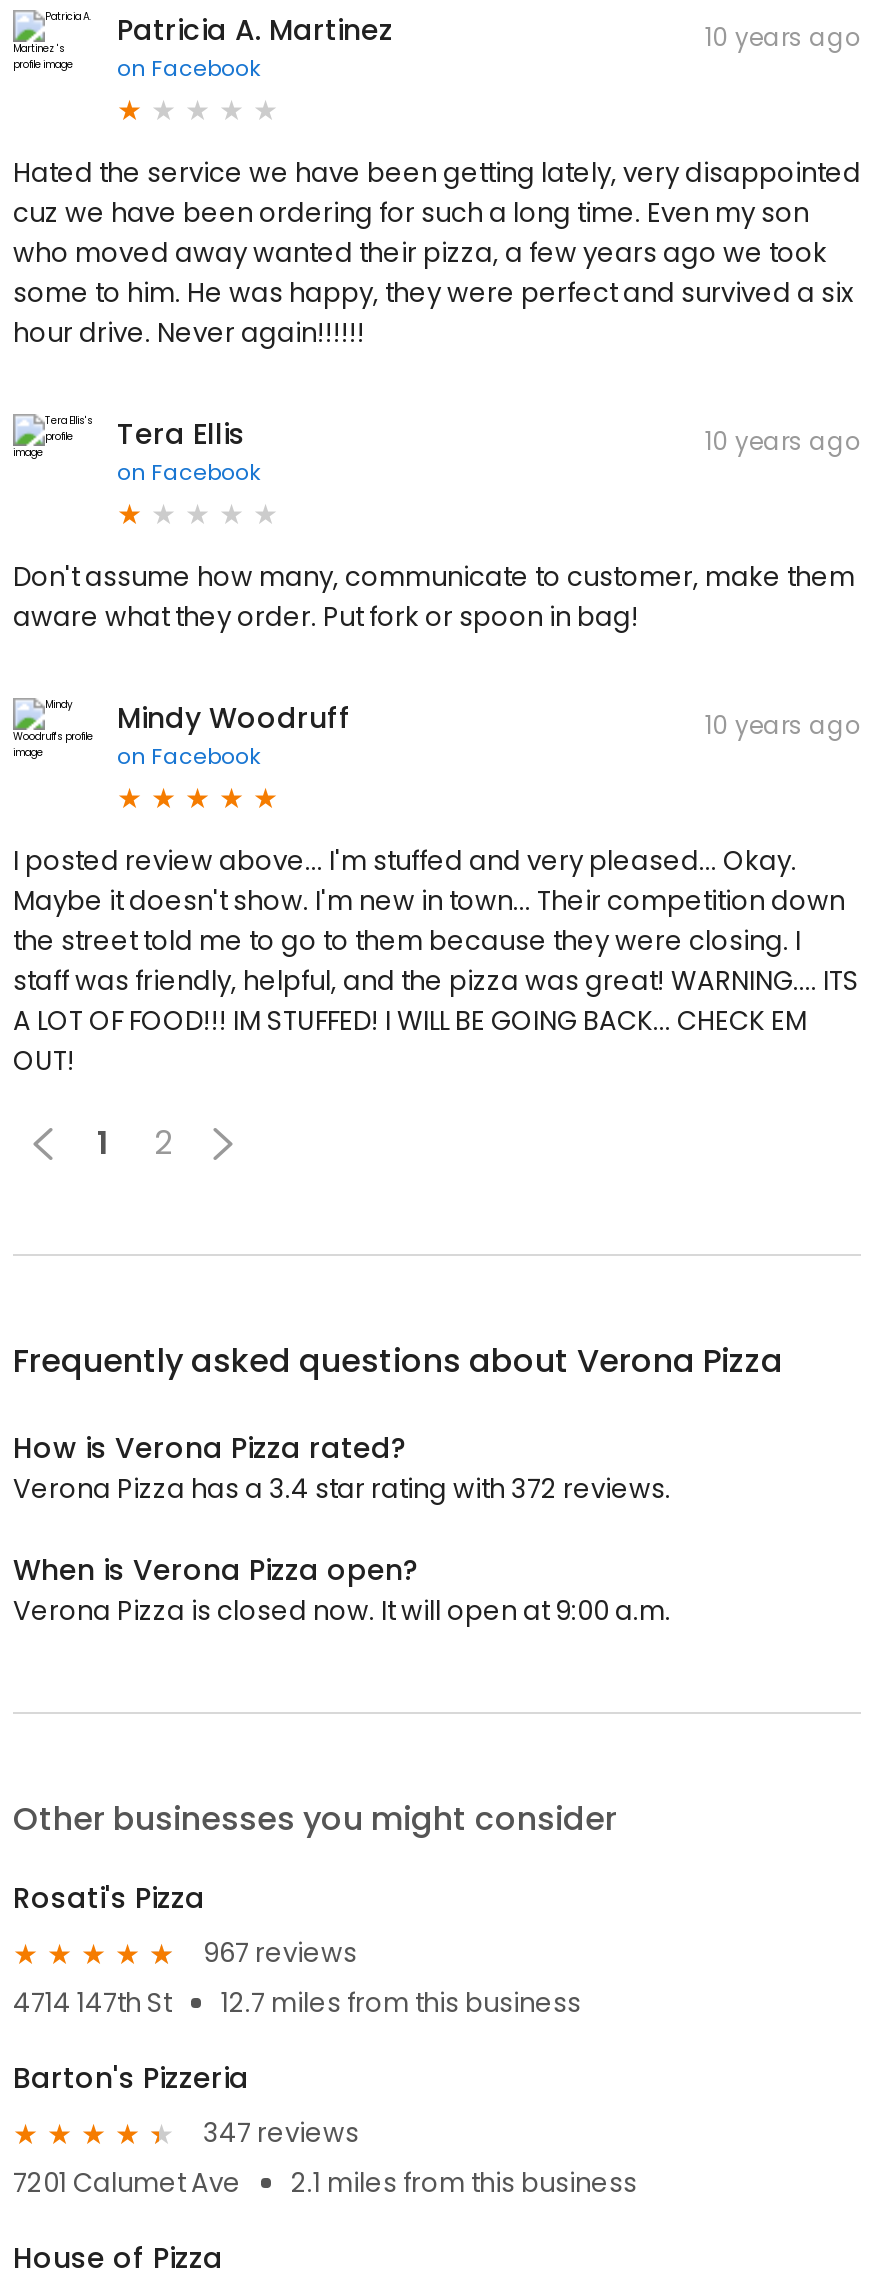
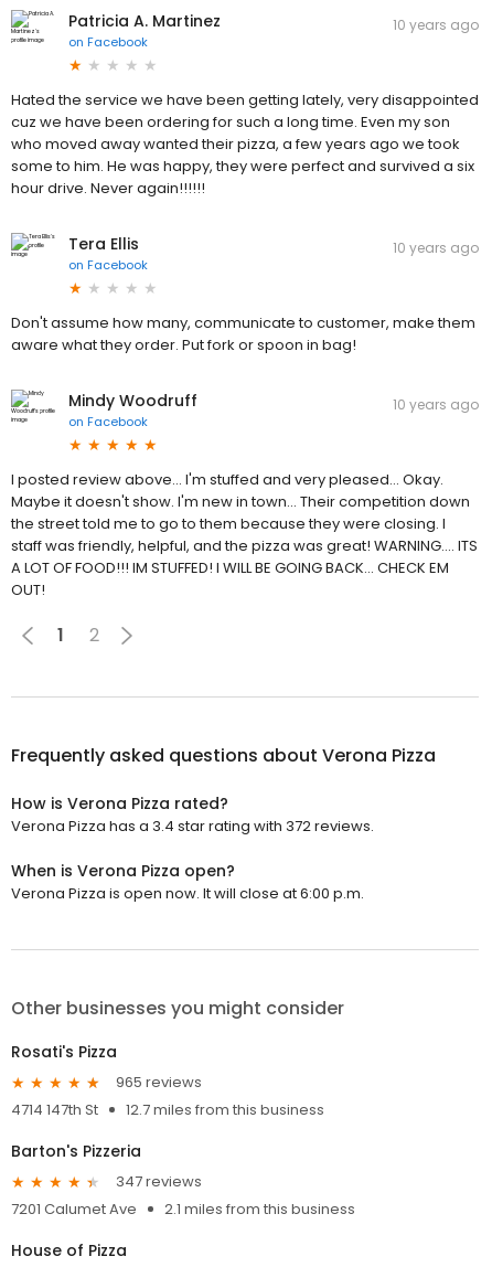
[13,1592,671,1630] Verona Pizza is closed now. It will open at 9:00 a.m. -> [11,883,364,904] Verona Pizza is open now. It will close at 6:00 p.m.
[203,1935,357,1973] 967 reviews -> [116,1072,202,1093] 965 reviews

